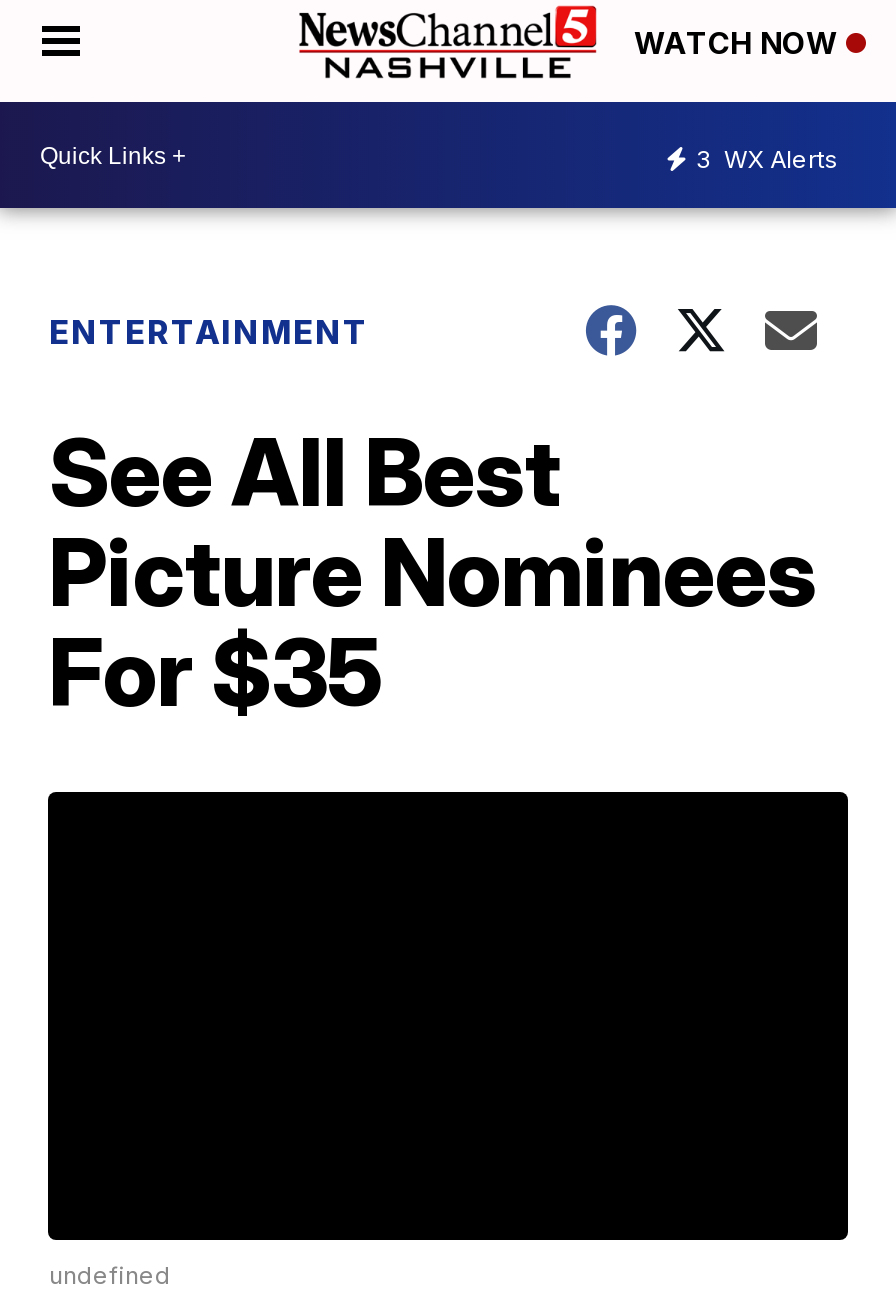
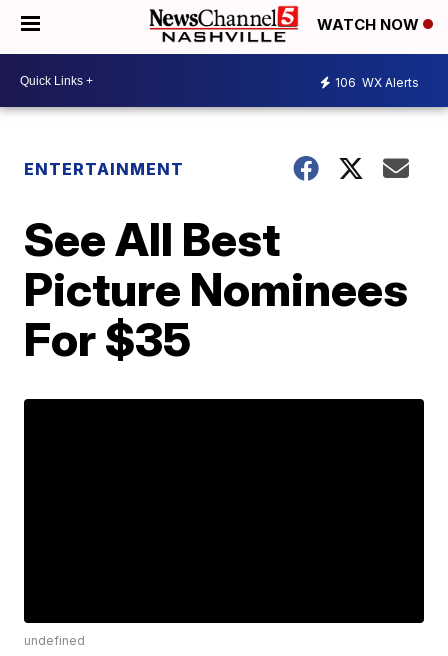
[696,143,838,173] 3 WX Alerts -> [335,74,419,89] 106 WX Alerts

